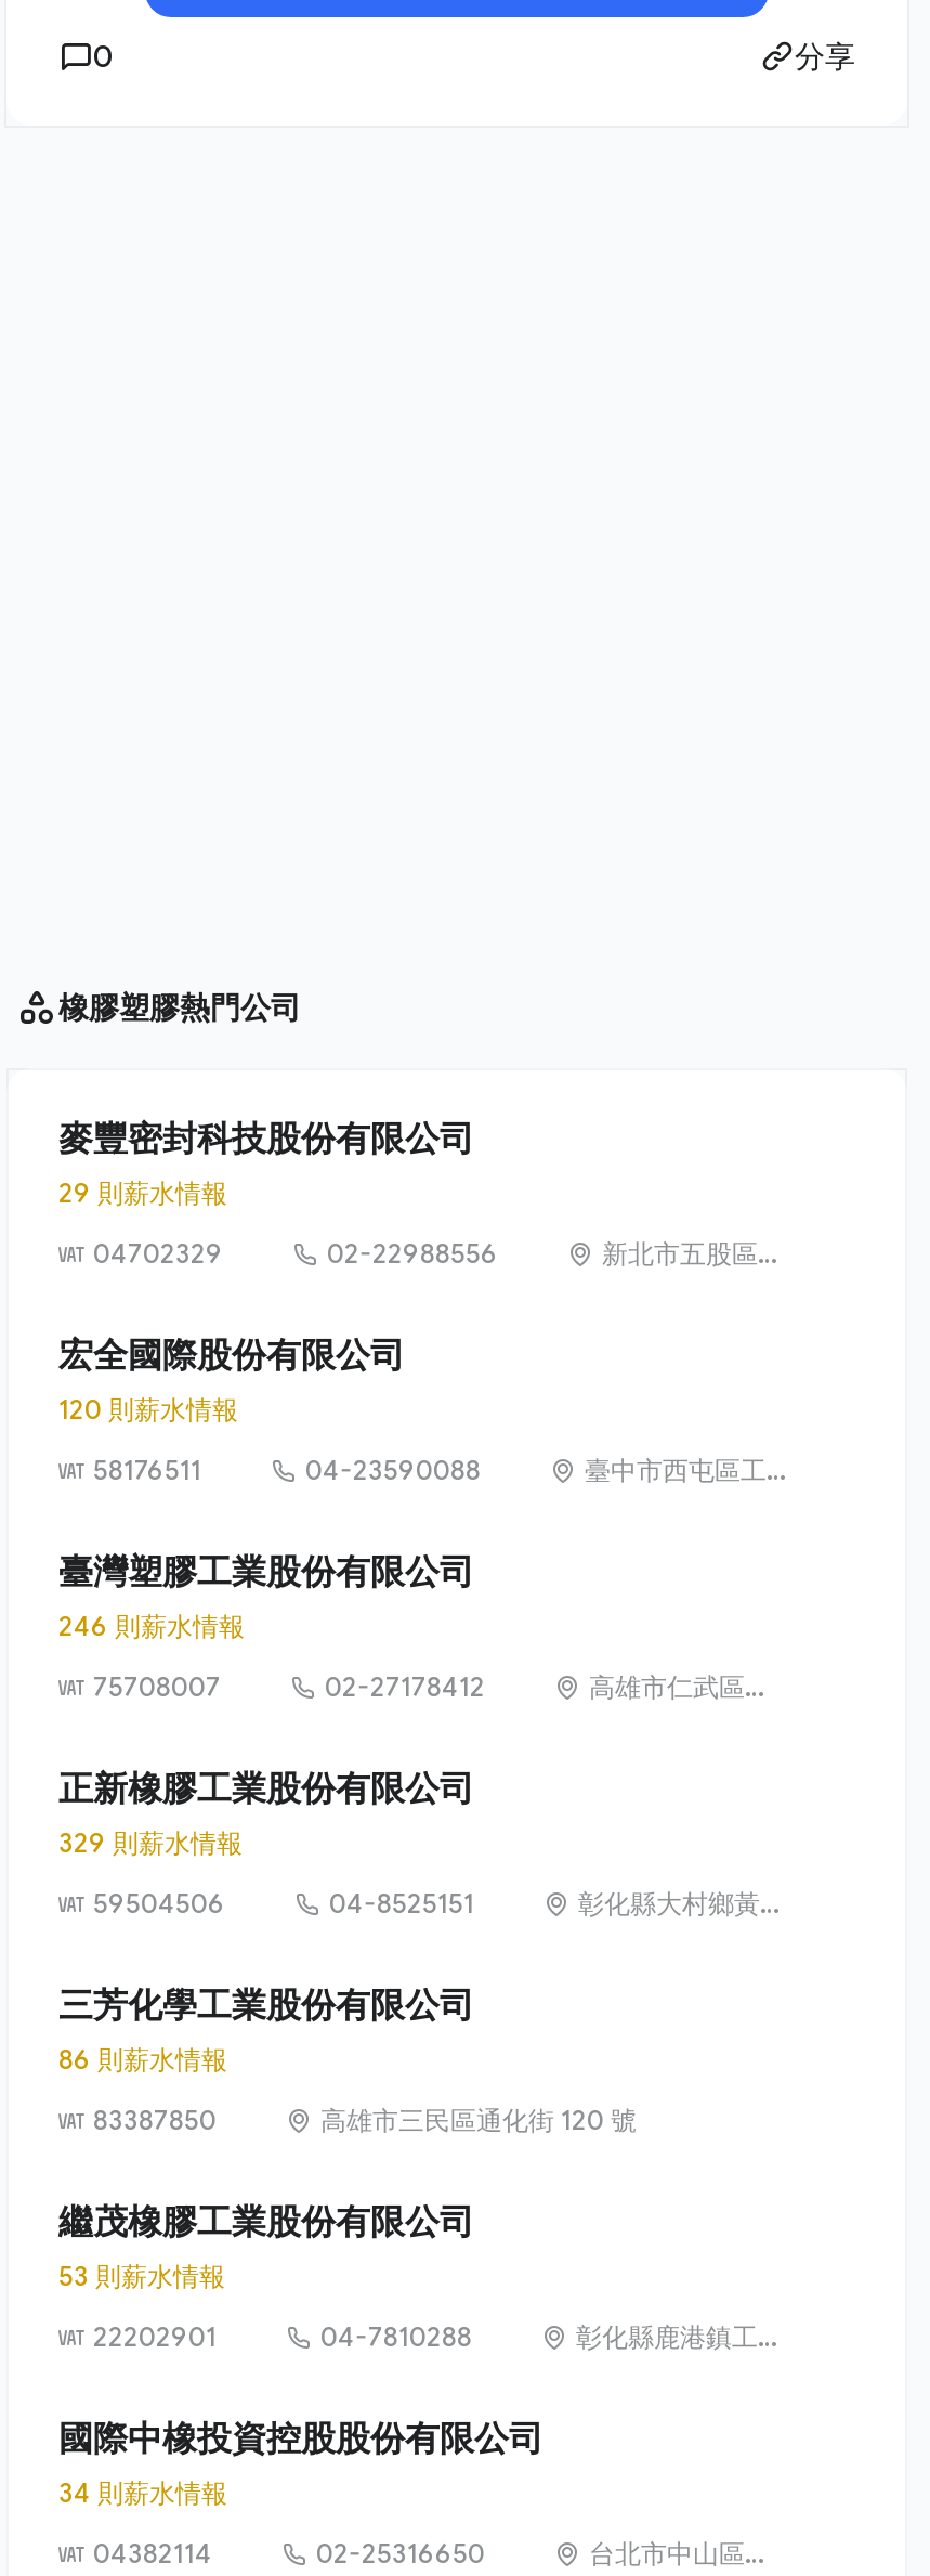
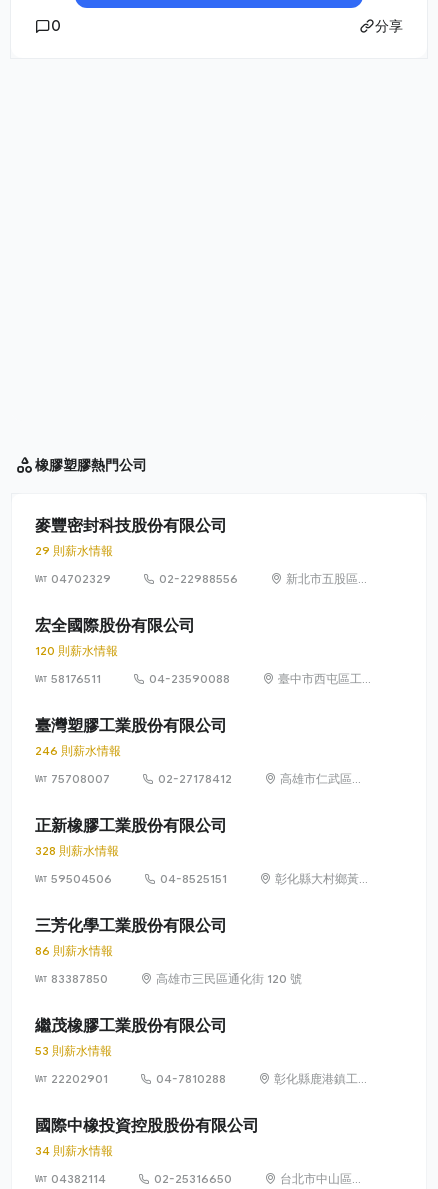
[58,1827,243,1859] 329 則薪水情報 -> [35,843,119,858] 328 則薪水情報

